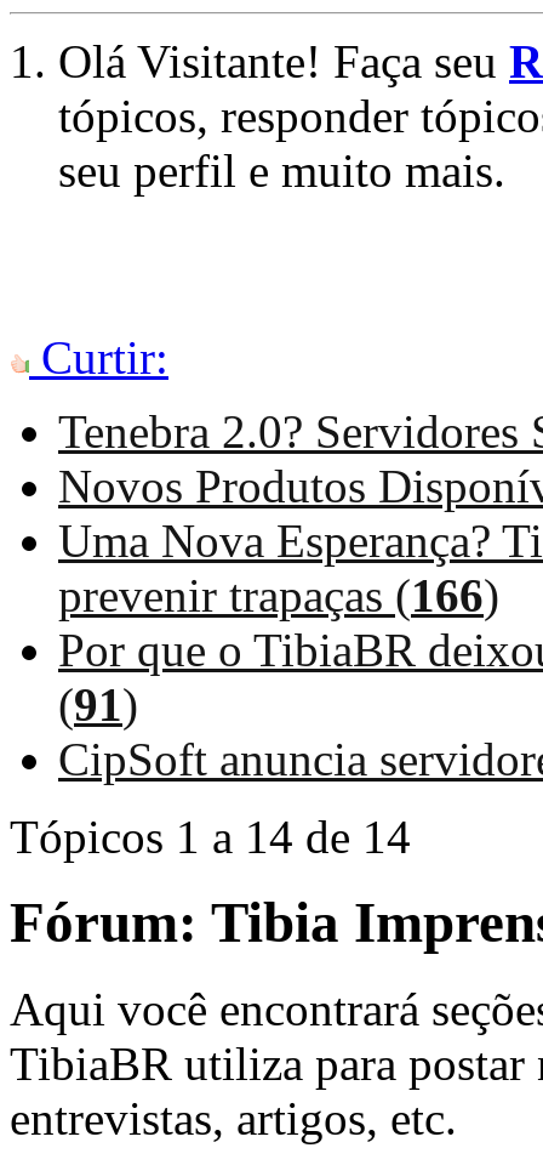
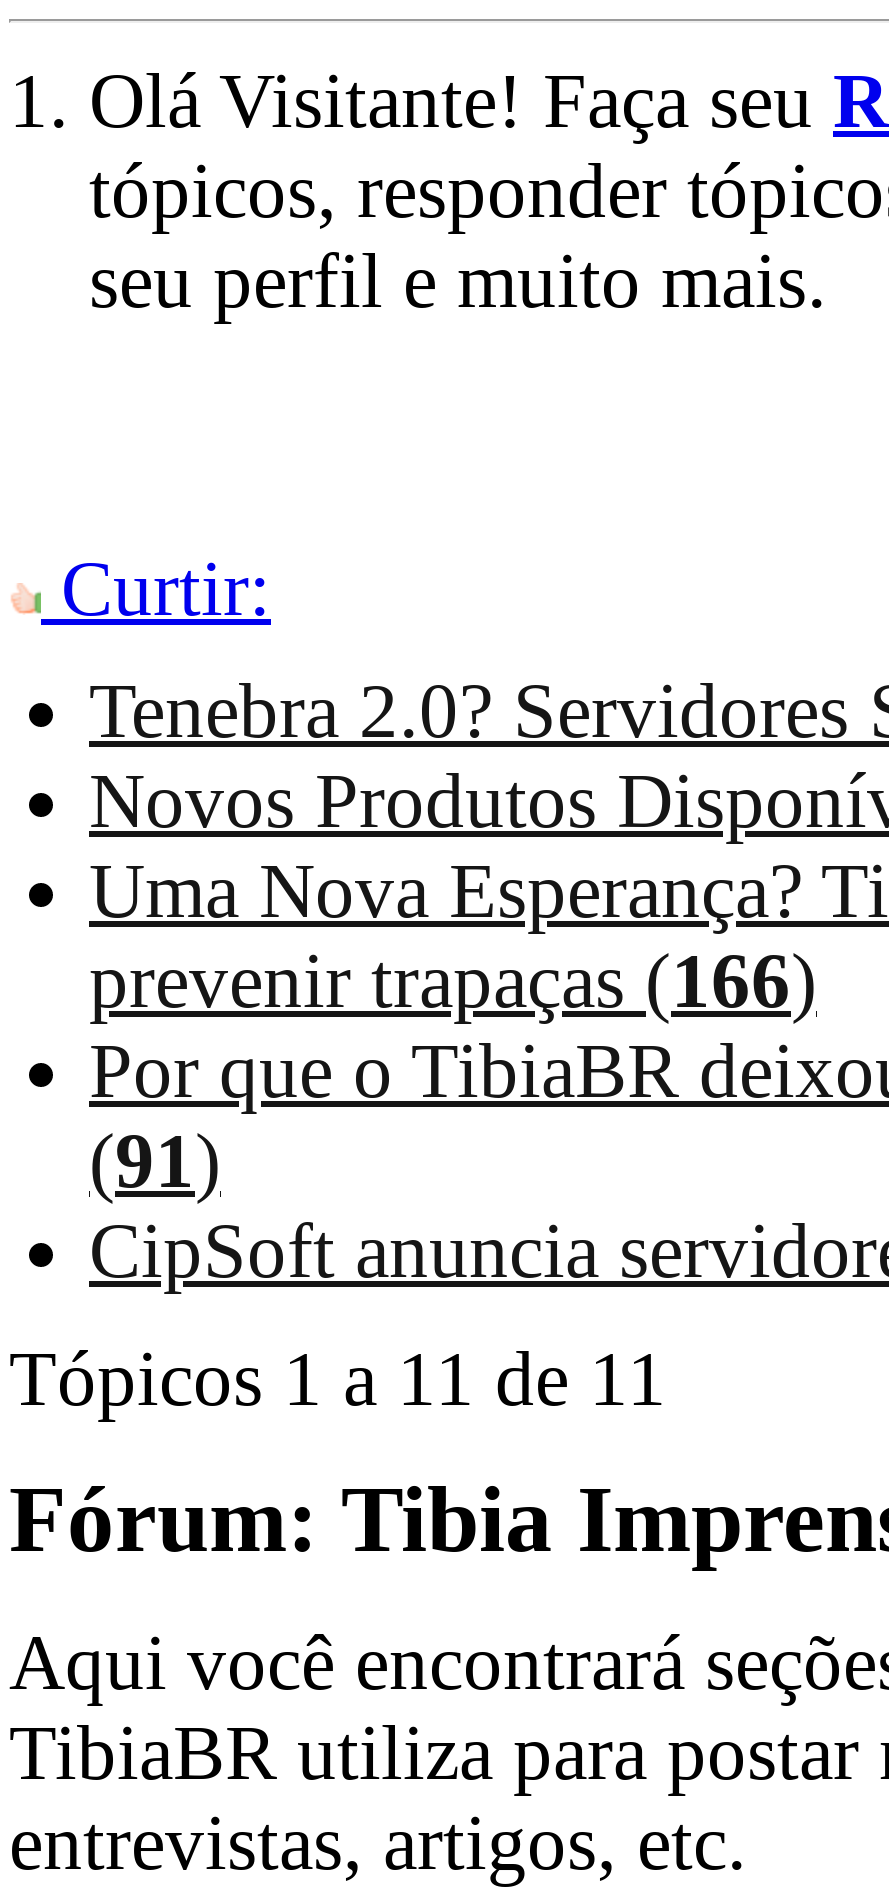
[10,811,411,863] Tópicos 1 a 14 de 14 -> [9,1335,667,1421] Tópicos 1 a 11 de 11

